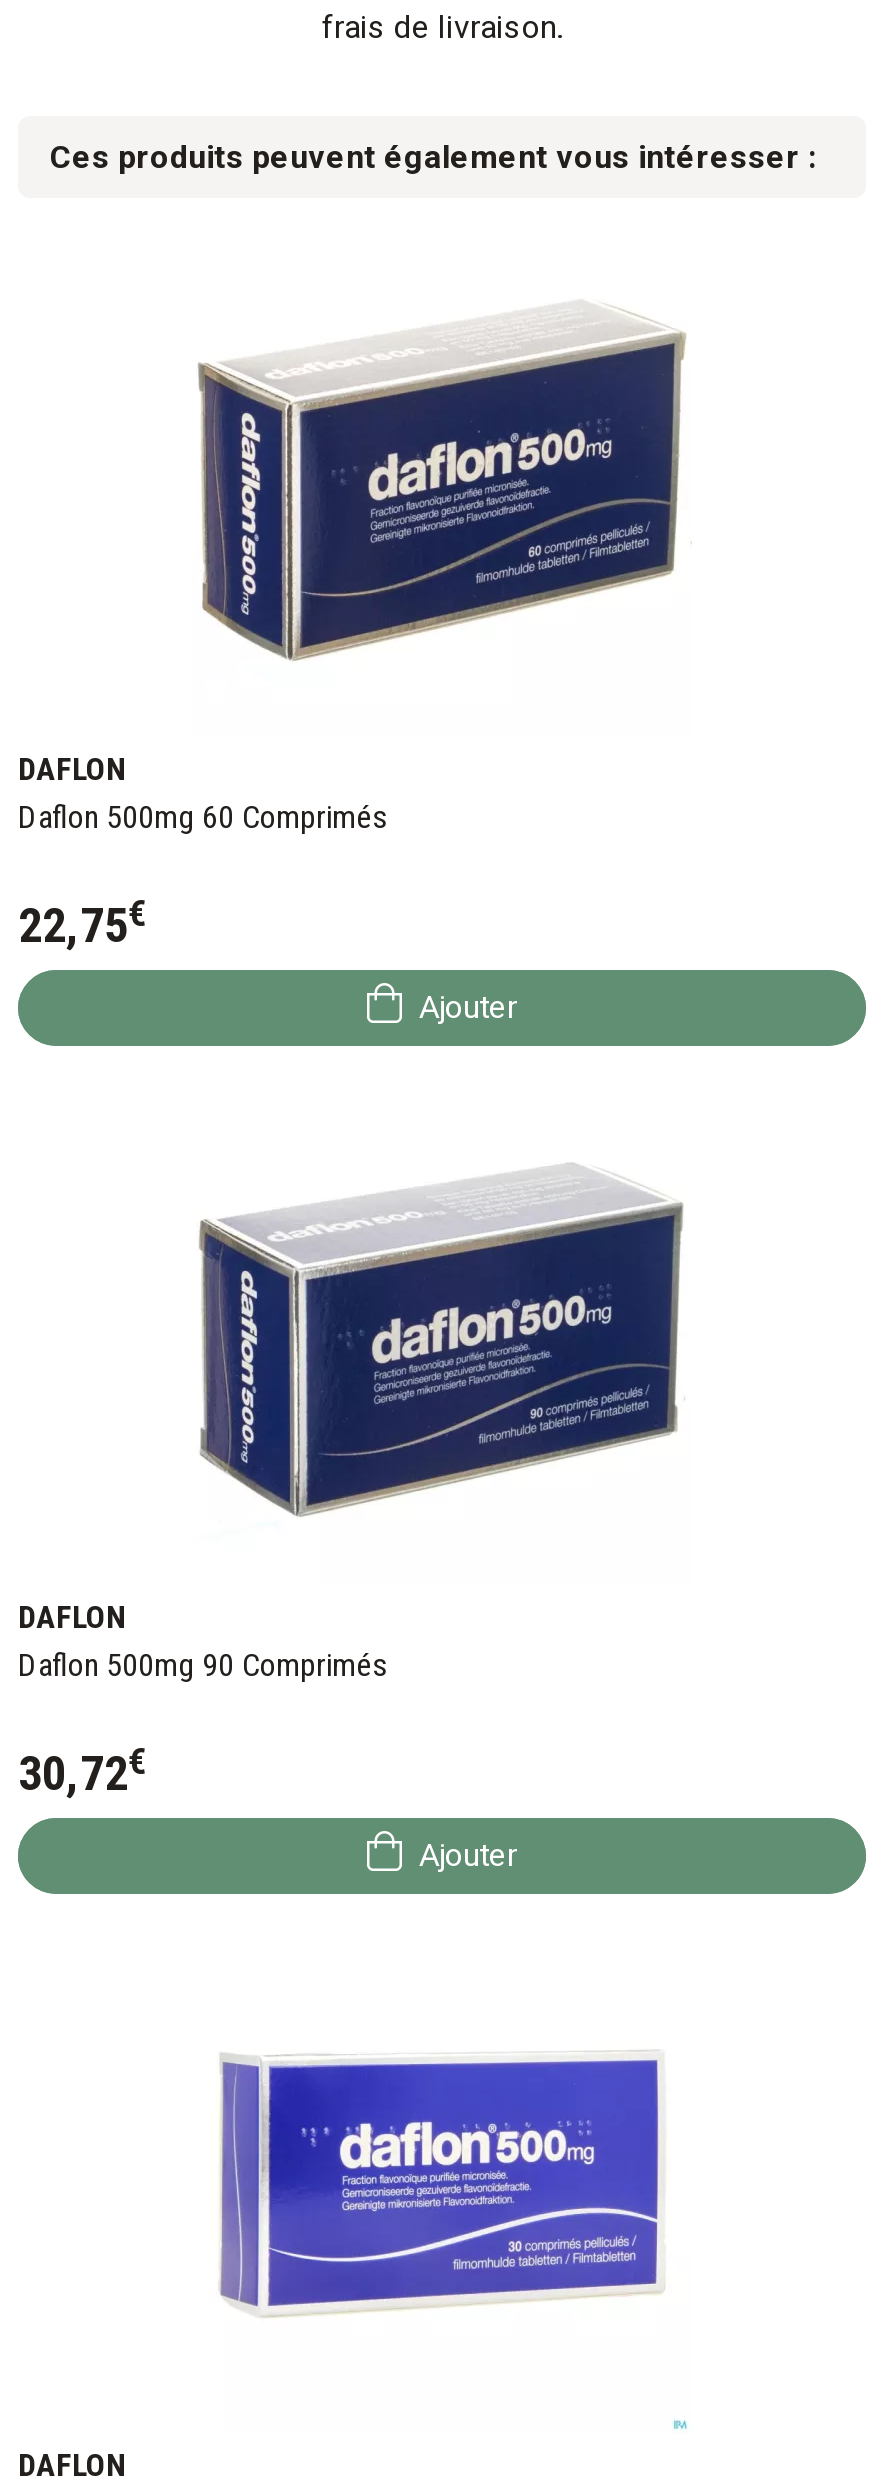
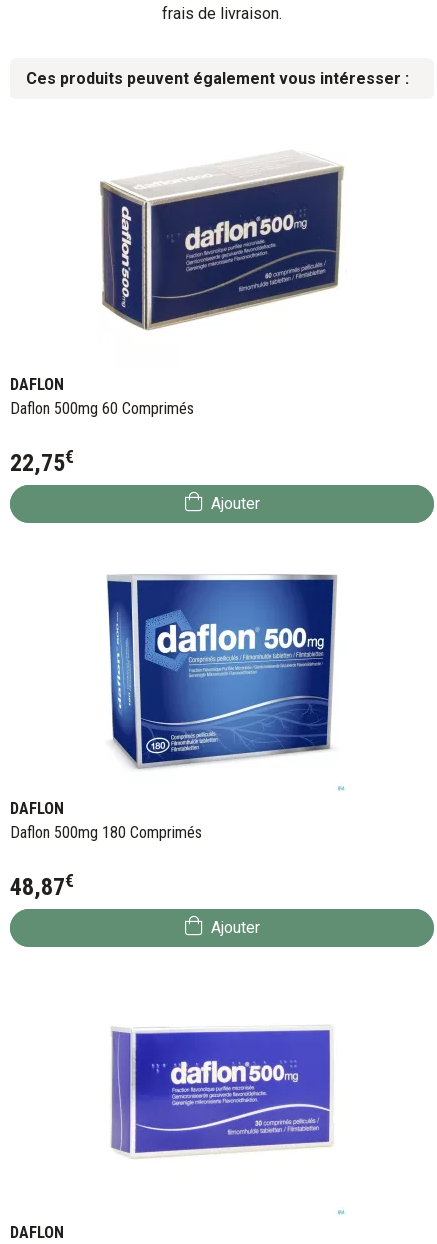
[198,1150,684,1538] [image] -> [101,574,342,770] [image]
[18,1645,386,1683] Daflon 500mg 90 Comprimés -> [10,822,202,841] Daflon 500mg 180 Comprimés
[18,1741,146,1801] 30,72€ -> [10,870,74,900] 48,87€

